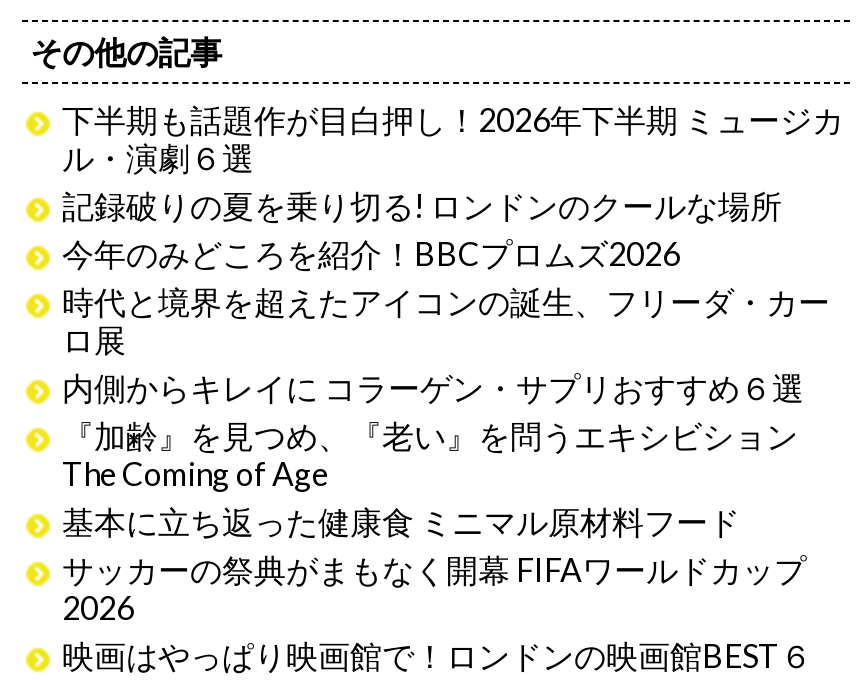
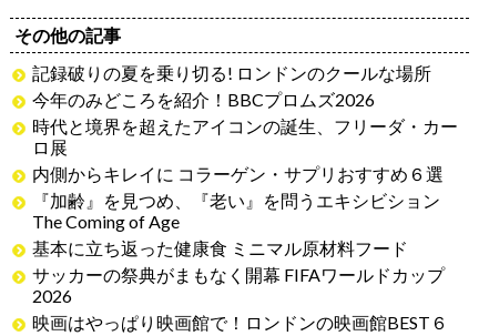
[62,101,844,177] 下半期も話題作が目白押し！2026年下半期 ミュージカ | ル・演劇６選 -> none

